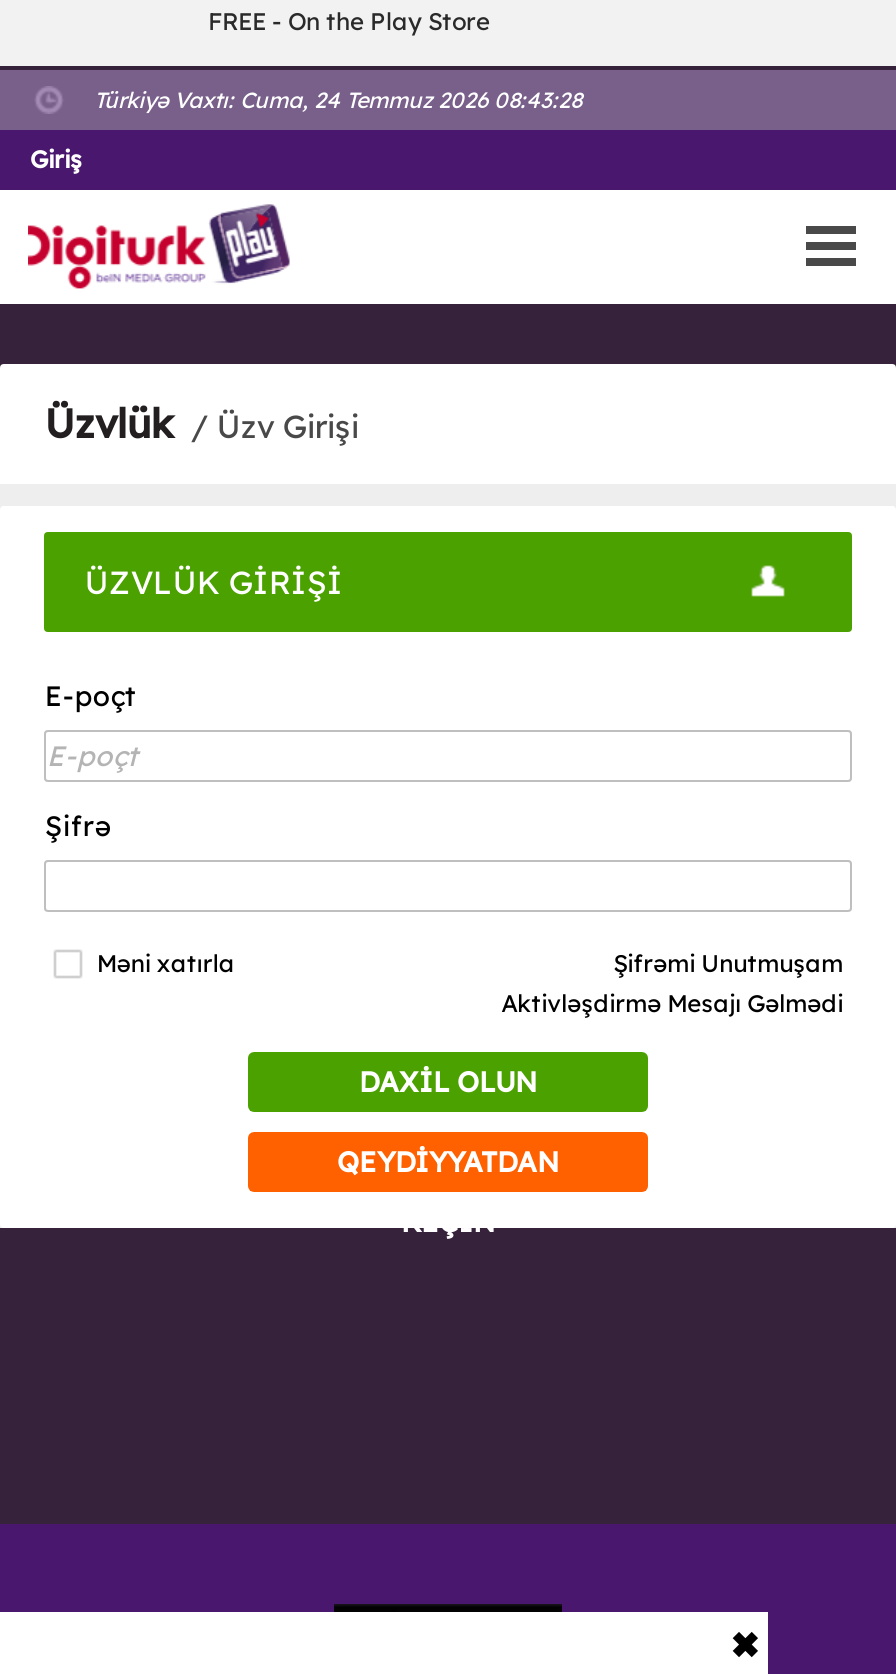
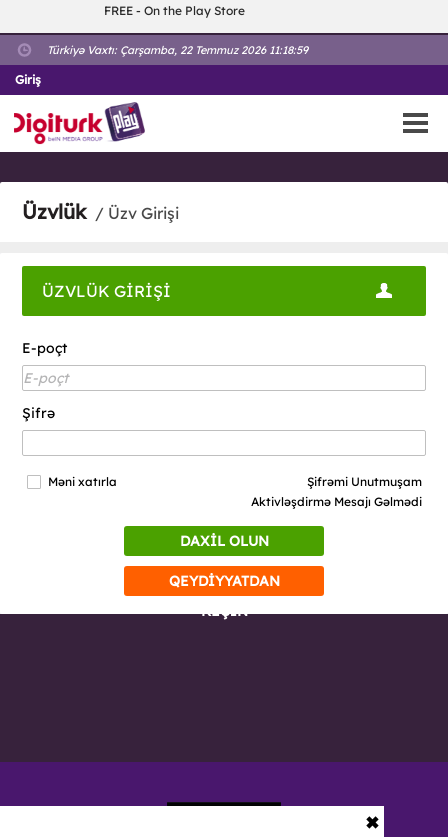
[94,86,582,114] Türkiyə Vaxtı: Cuma, 24 Temmuz 2026 08:43:28 -> [47,43,308,57] Türkiyə Vaxtı: Çarşamba, 22 Temmuz 2026 11:18:59

